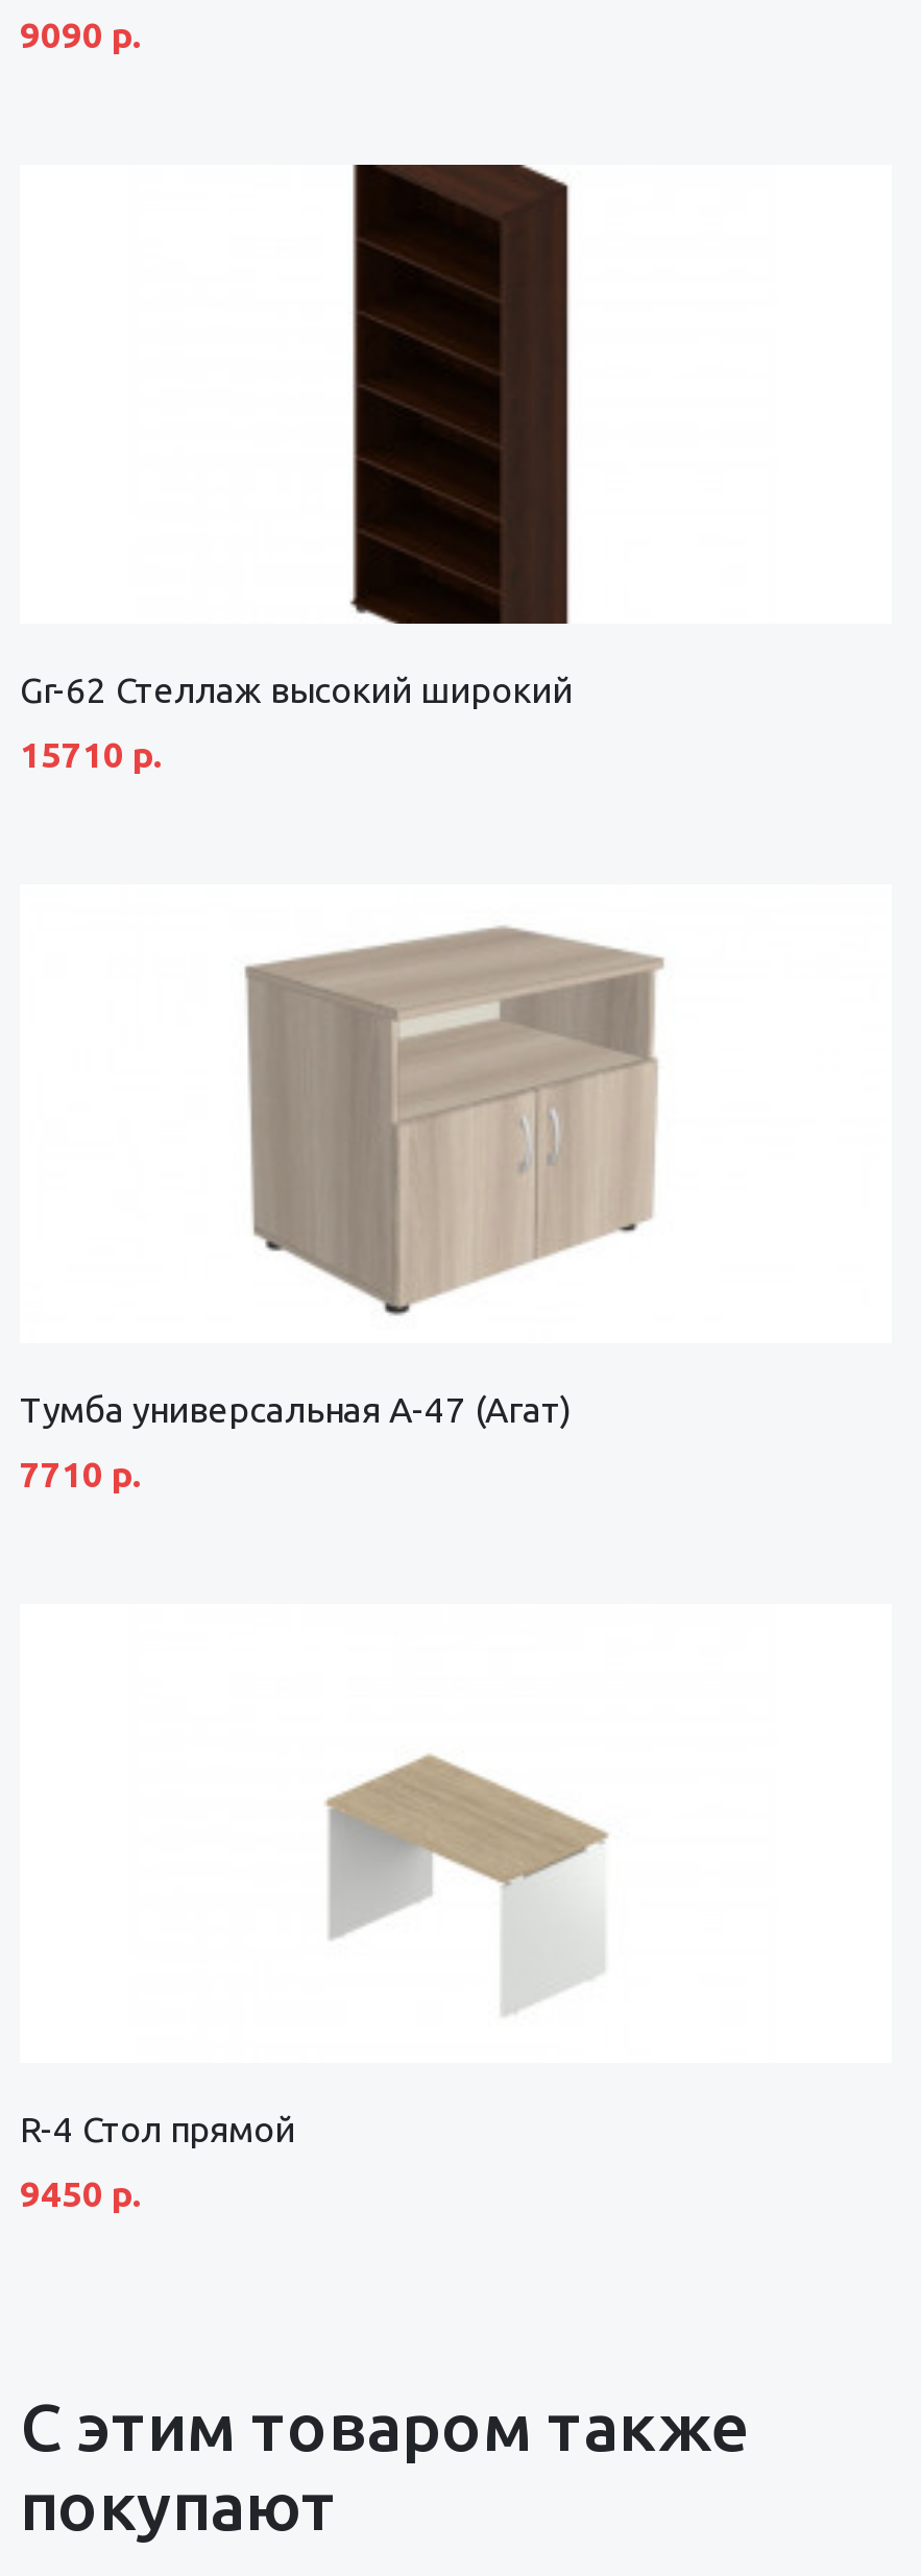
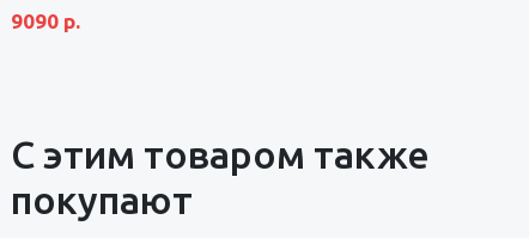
[20,163,573,773] [image] | Gr-62 Стеллаж высокий широкий | 15710 р. -> none
[20,926,664,1493] [image] | Тумба универсальная А-47 (Агат) | 7710 р. -> none
[324,1754,608,2013] [image] -> none
[20,2108,295,2212] R-4 Стол прямой | 9450 р. -> none

